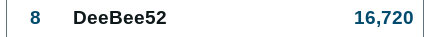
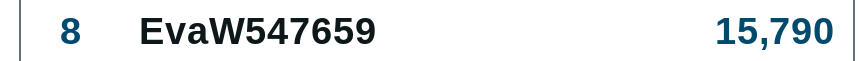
[73,7,414,28] DeeBee52 | 16,720 -> [139,10,835,52] EvaW547659 | 15,790

